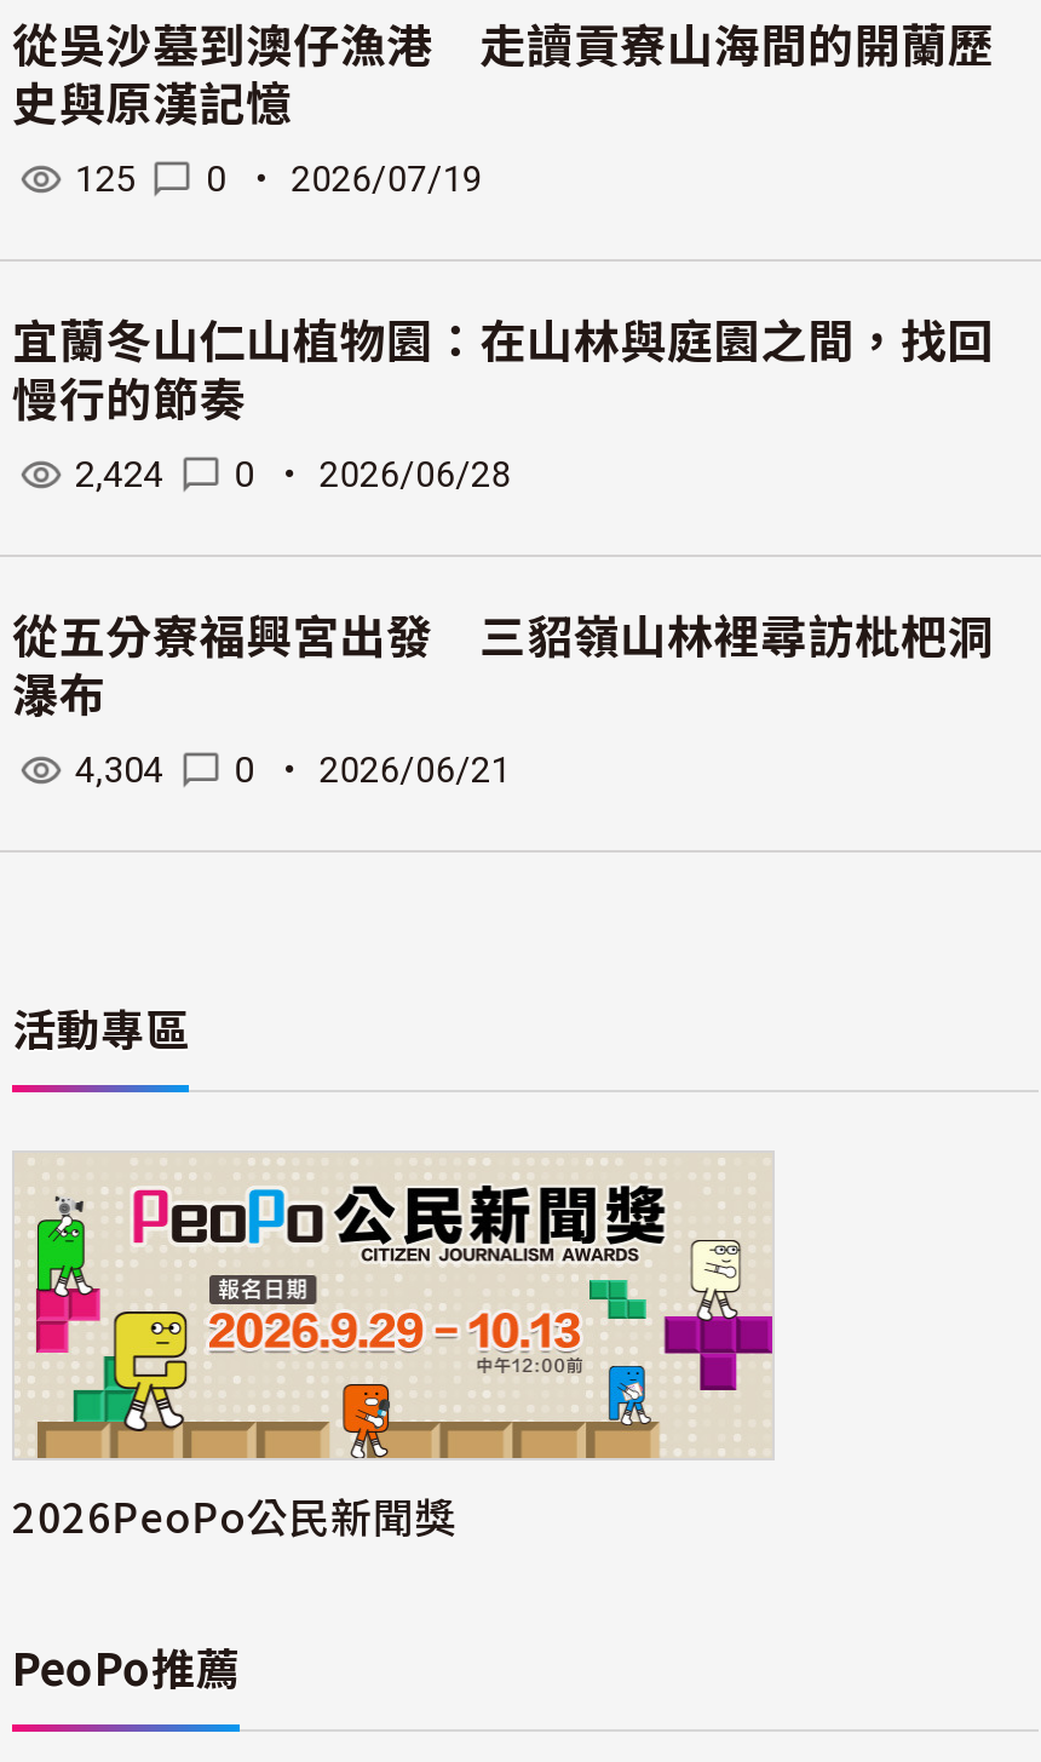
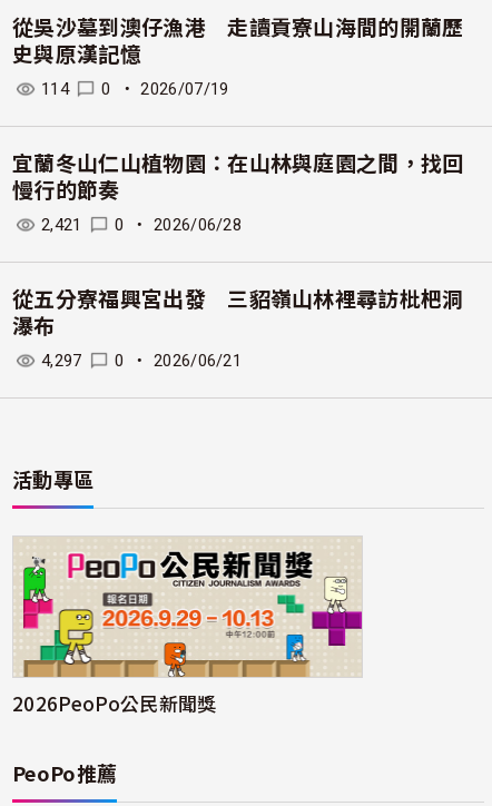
[75,158,483,202] 125 0 ・2026/07/19 -> [41,79,229,99] 114 0 ・2026/07/19
[75,454,511,497] 2,424 0 ・2026/06/28 -> [41,215,242,235] 2,421 0 ・2026/06/28
[75,749,511,793] 4,304 0 ・2026/06/21 -> [41,351,242,371] 4,297 0 ・2026/06/21

